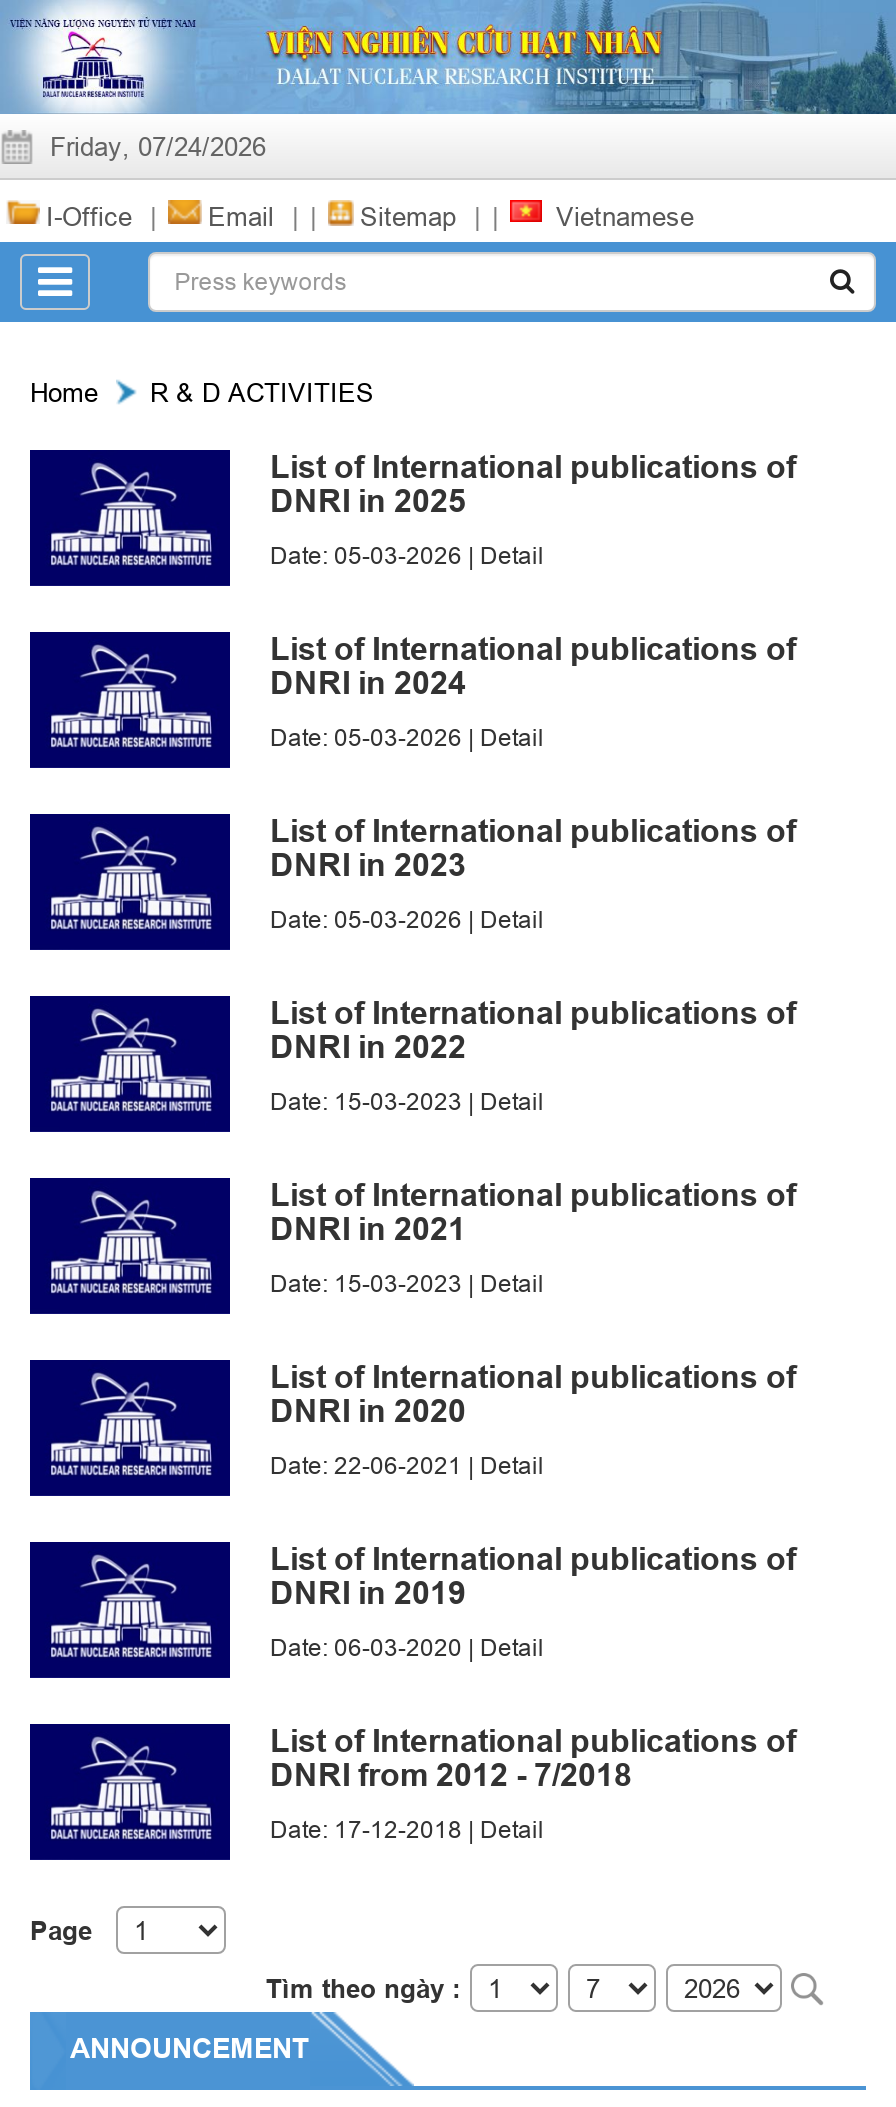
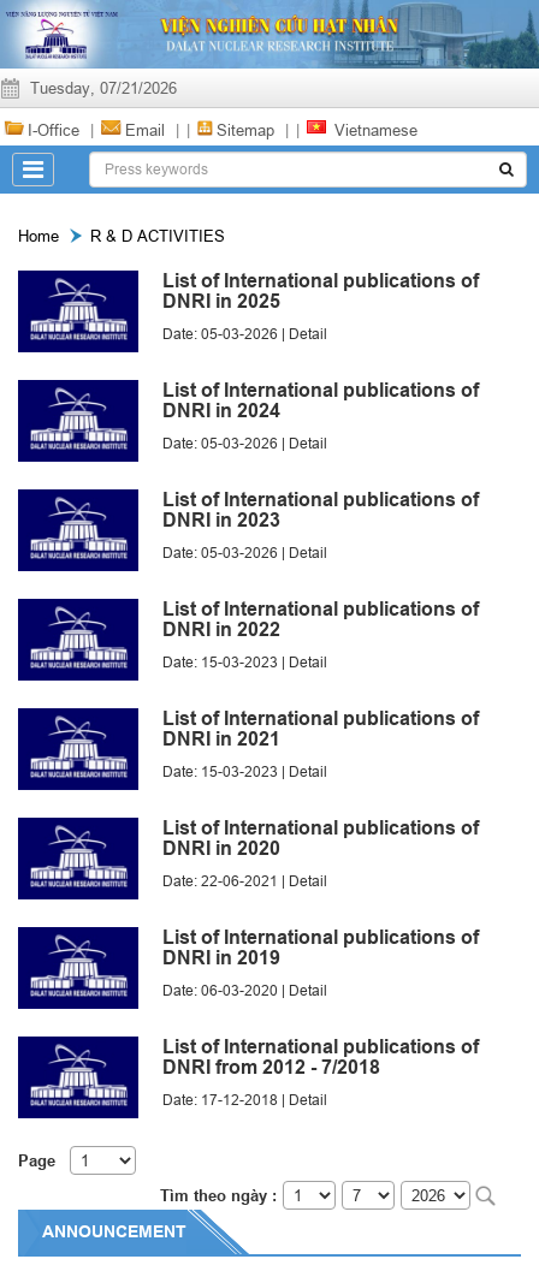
[50,129,266,161] Friday, 07/24/2026 -> [30,78,177,97] Tuesday, 07/21/2026

